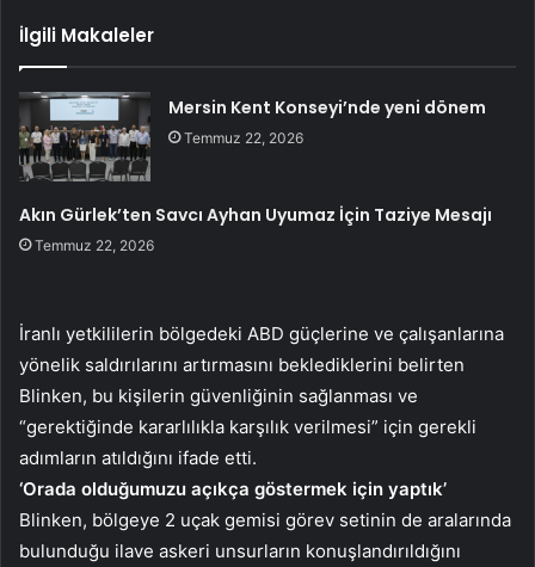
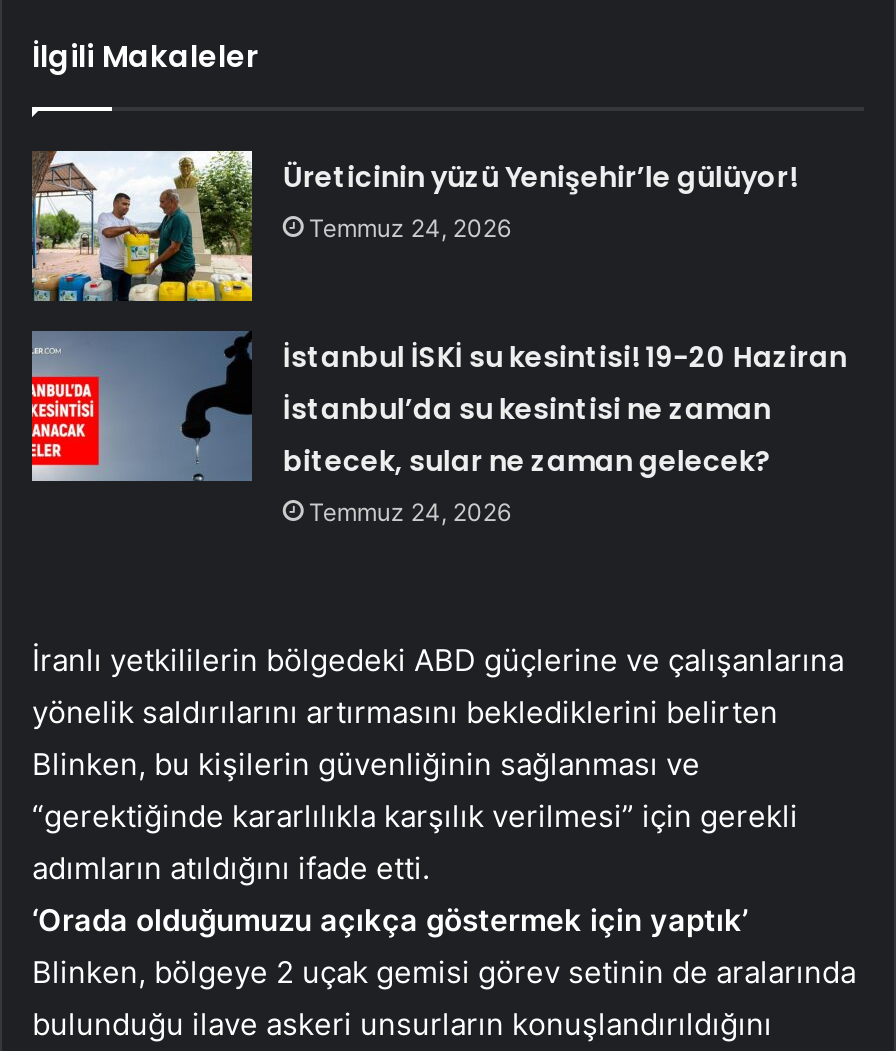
[19,91,486,183] [image] | Mersin Kent Konseyi’nde yeni dönem | Temmuz 22, 2026 -> [30,149,797,303] [image] | Üreticinin yüzü Yenişehir’le gülüyor! | Temmuz 24, 2026
[19,203,492,254] Akın Gürlek’ten Savcı Ayhan Uyumaz İçin Taziye Mesajı | Temmuz 22, 2026 -> [283,336,847,526] İstanbul İSKİ su kesintisi! 19-20 Haziran | İstanbul’da su kesintisi ne zaman | bitecek, sular ne zaman gelecek? | Temmuz 24, 2026

